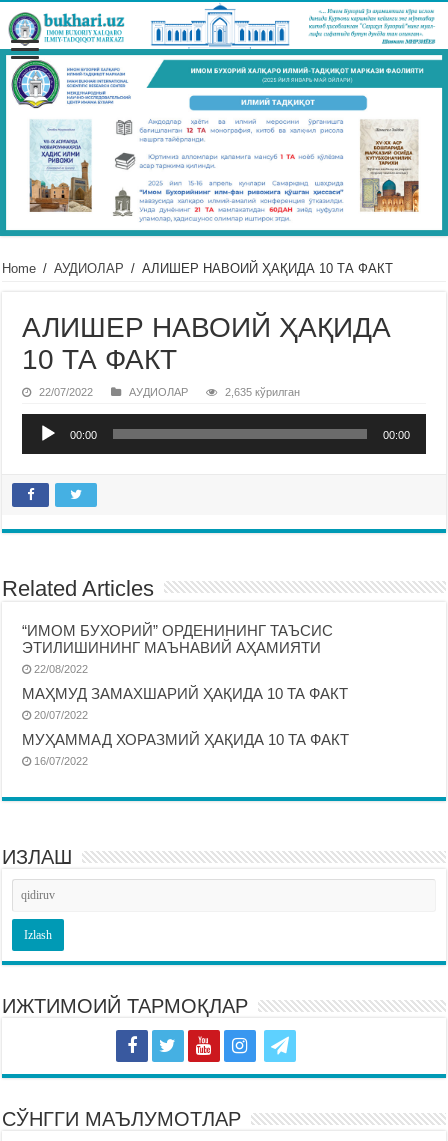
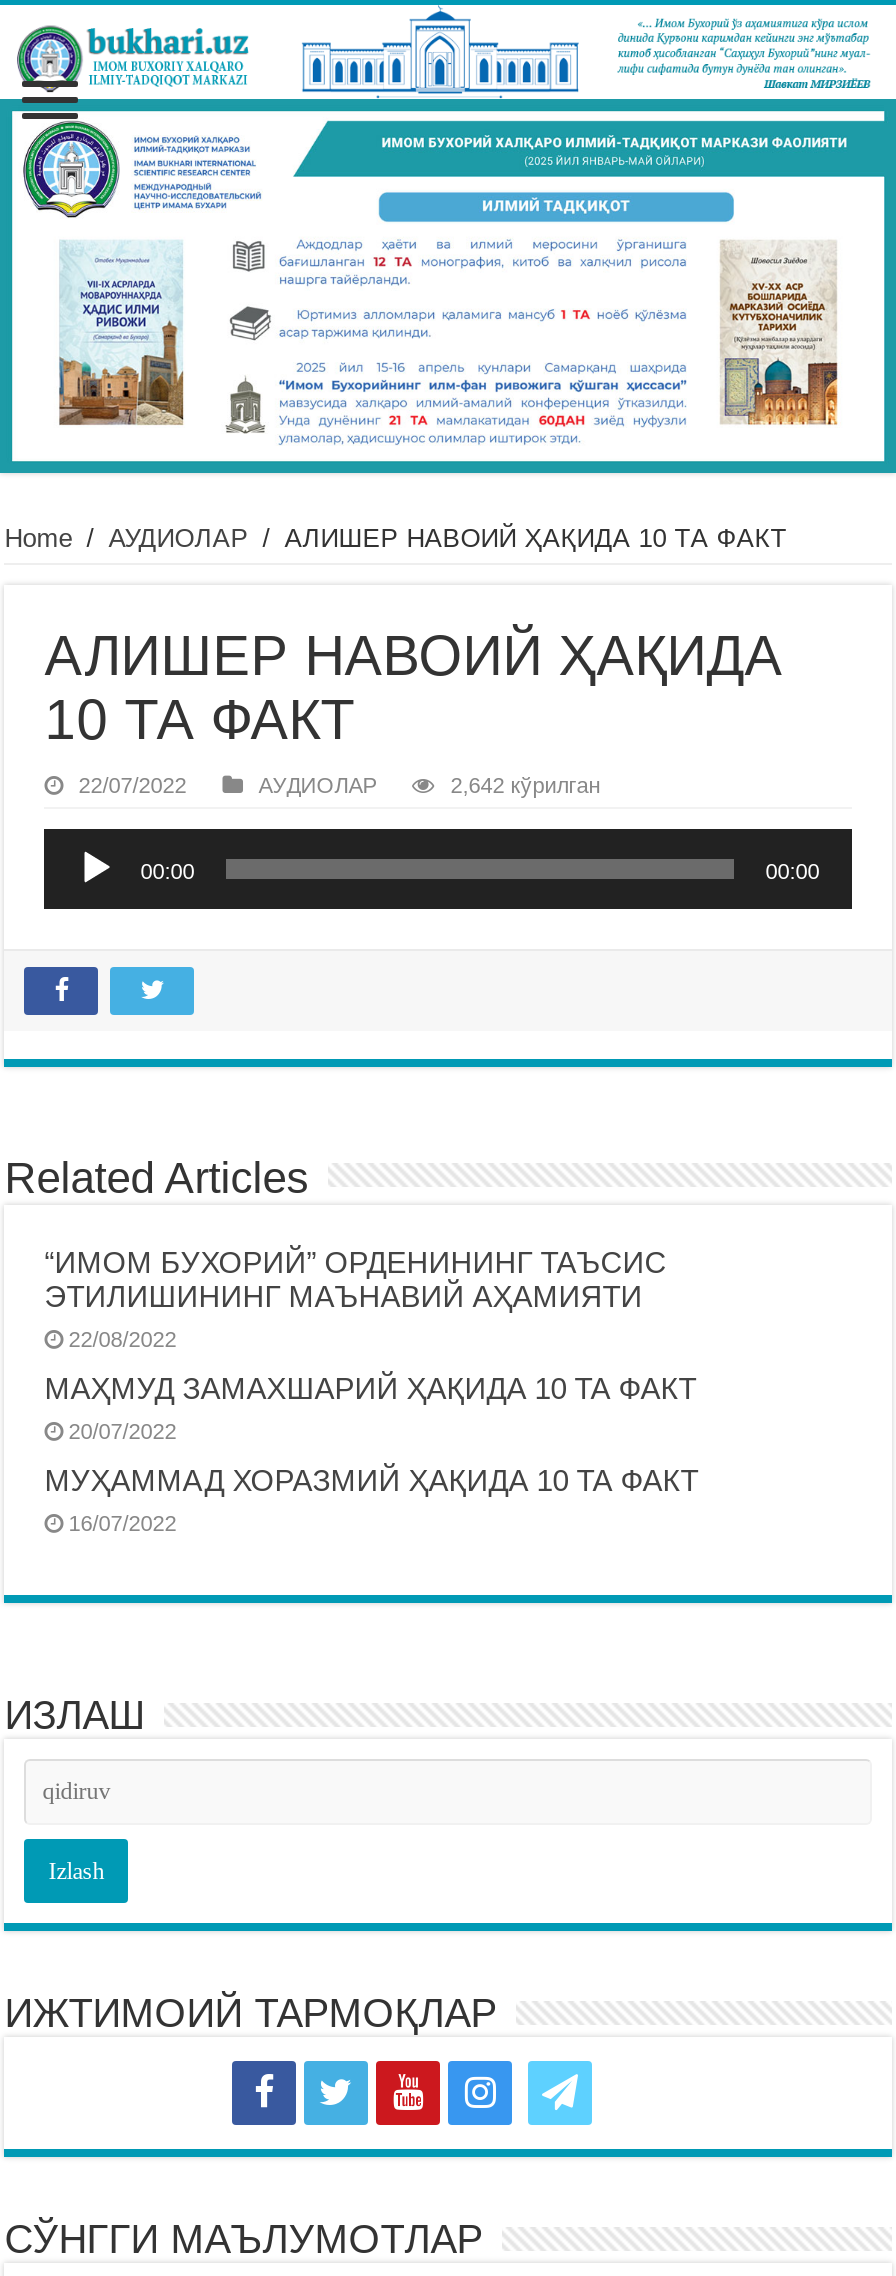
[225,386,300,398] 2,635 кўрилган -> [450,773,600,797] 2,642 кўрилган

